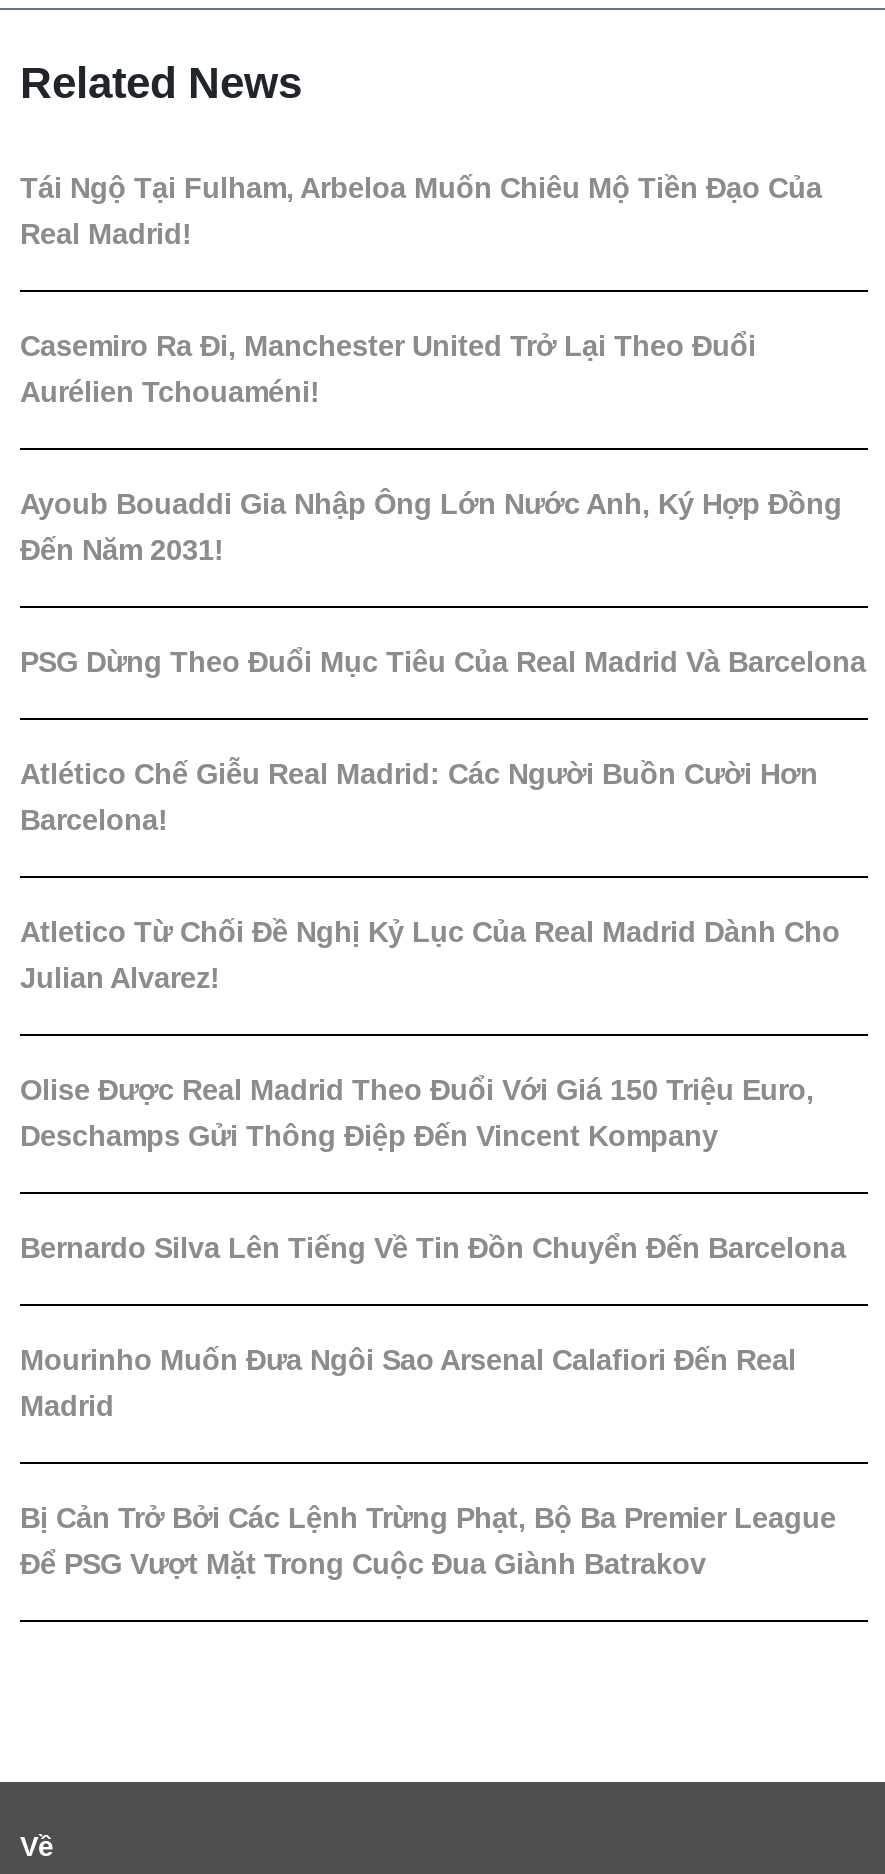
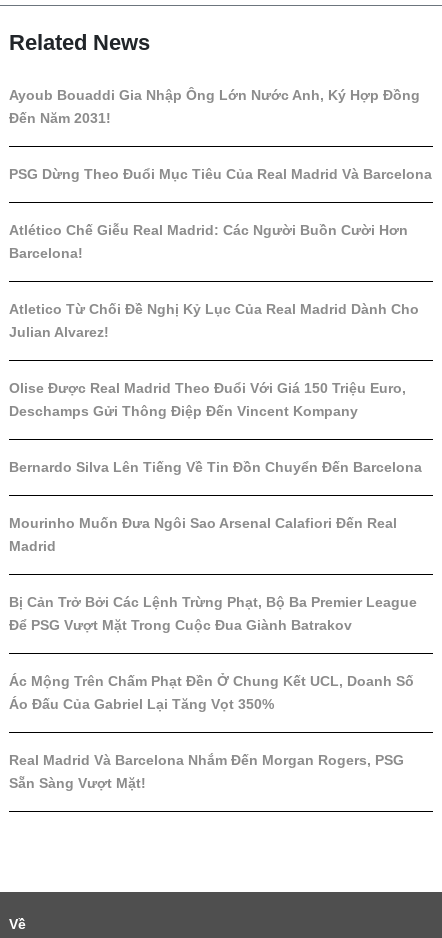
[20,172,822,408] Tái Ngộ Tại Fulham, Arbeloa Muốn Chiêu Mộ Tiền Đạo Của | Real Madrid! | Casemiro Ra Đi, Manchester United Trở Lại Theo Đuổi | Aurélien Tchouaméni! -> none
moved [20,488,866,1580] -> [9,87,432,633]: Ayoub Bouaddi Gia Nhập Ông Lớn Nước Anh, Ký Hợp Đồng | Đến Năm 2031! | PSG Dừng Theo Đuổi Mục Tiêu Của Real Madrid Và Barcelona | ... | Bị Cản Trở Bởi Các Lệnh Trừng Phạt, Bộ Ba Premier League | Để PSG Vượt Mặt Trong Cuộc Đua Giành Batrakov
none -> [9,673,414,791] Ác Mộng Trên Chấm Phạt Đền Ở Chung Kết UCL, Doanh Số | Áo Đấu Của Gabriel Lại Tăng Vọt 350% | Real Madrid Và Barcelona Nhắm Đến Morgan Rogers, PSG | Sẵn Sàng Vượt Mặt!

